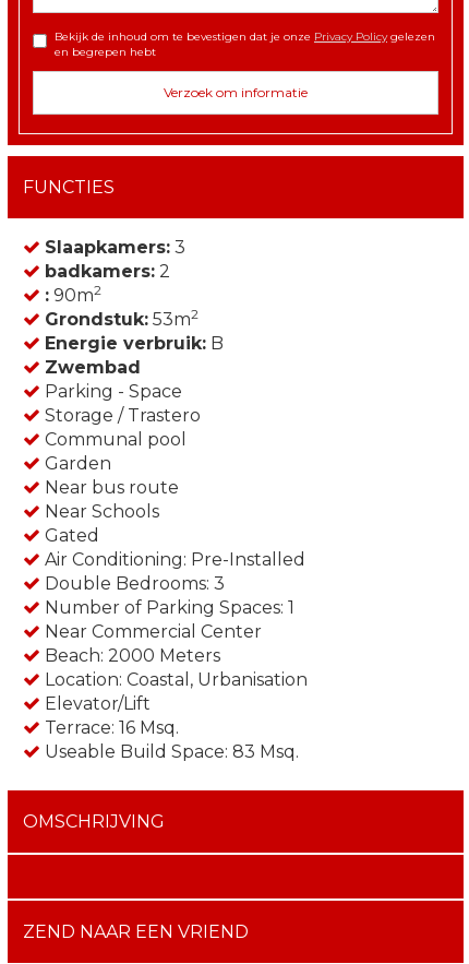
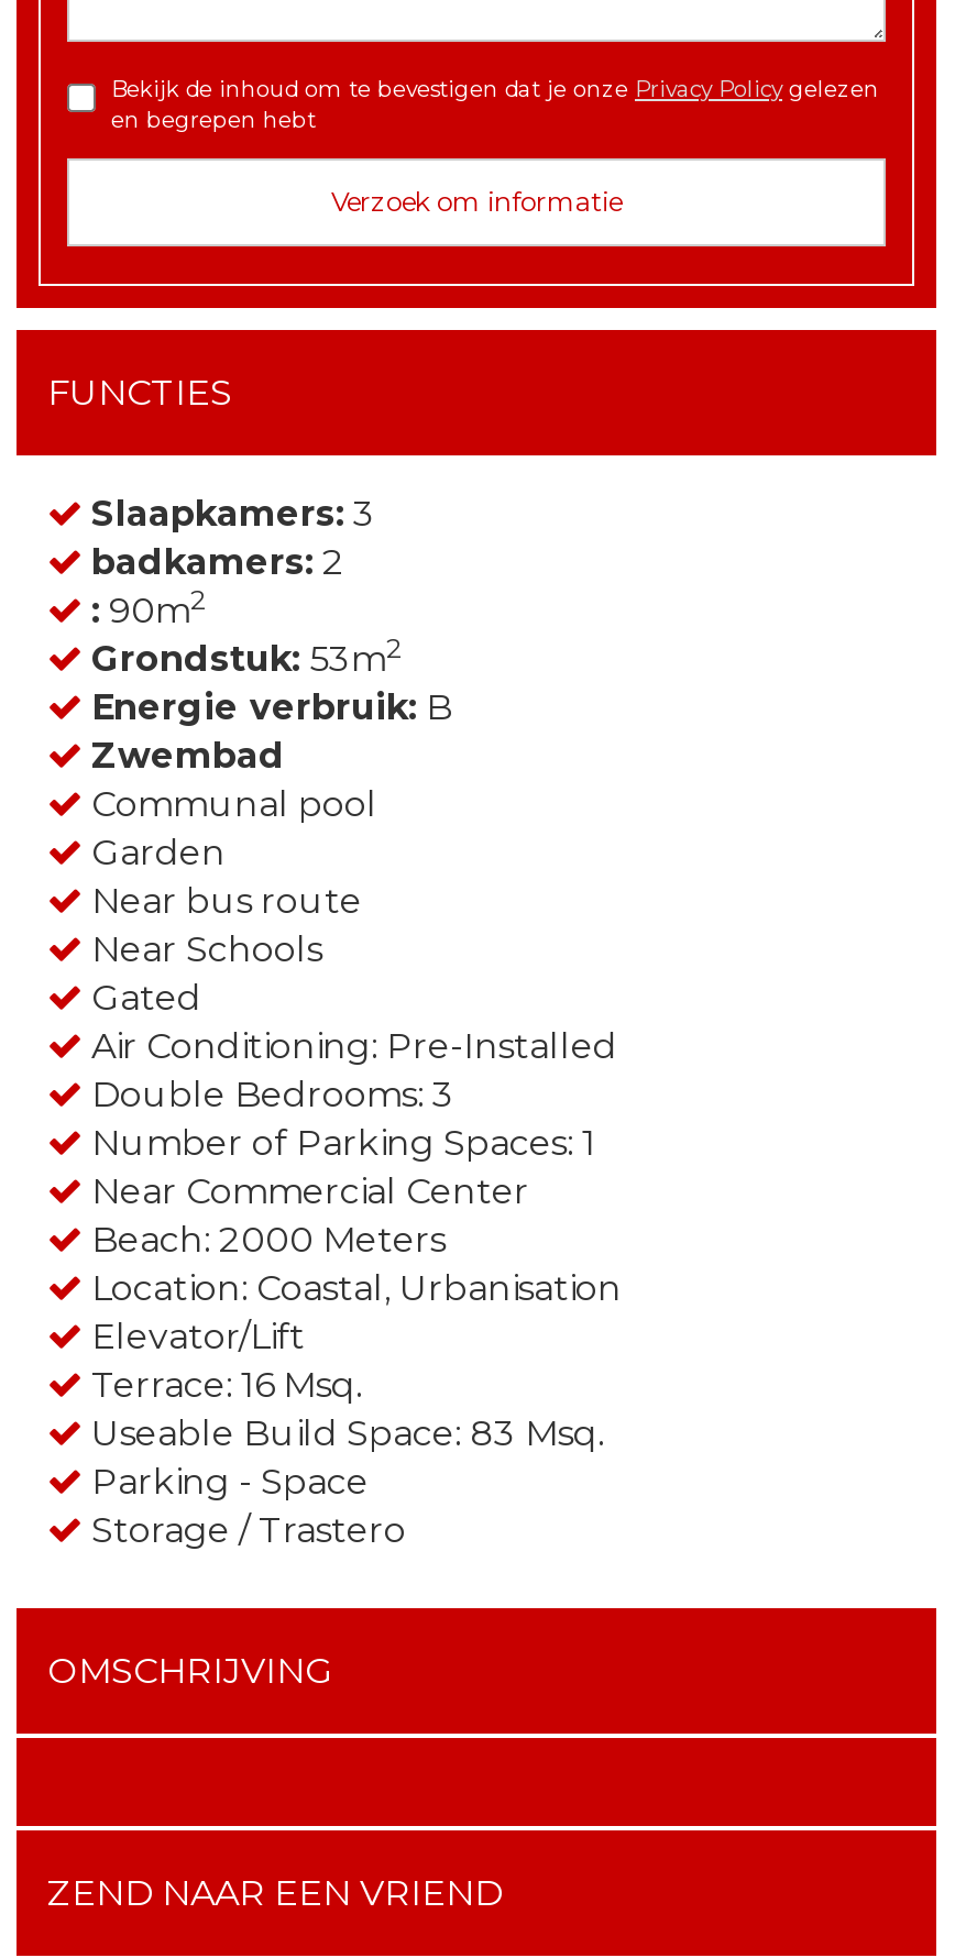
moved [40,381,201,426] -> [83,1461,406,1551]: Parking - Space | Storage / Trastero
moved [40,429,308,762] -> [83,783,622,1454]: Communal pool | Garden | Near bus route | ... | Terrace: 16 Msq. | Useable Build Space: 83 Msq.

